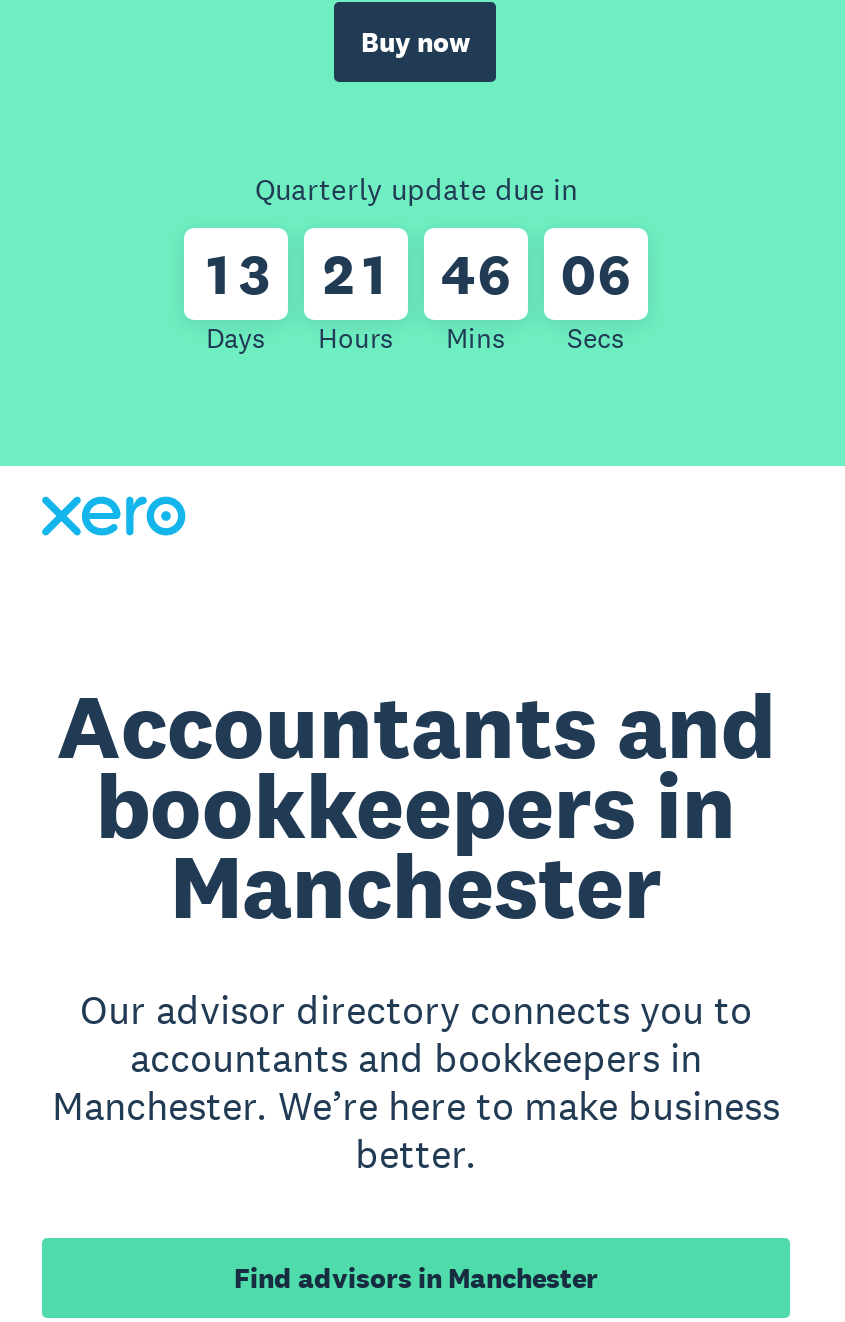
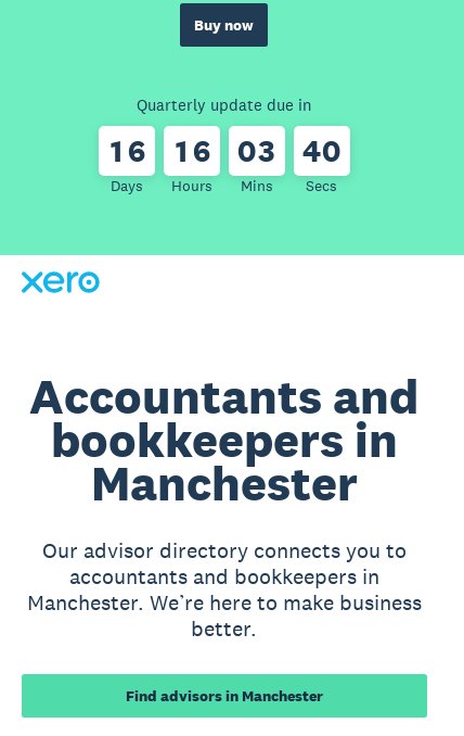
[207,238,269,310] 1 3 -> [111,131,145,170] 1 6
[323,238,385,310] 2 1 -> [176,131,210,170] 1 6
[441,238,510,310] 4 6 -> [238,131,275,170] 0 3
[561,238,630,310] 0 6 -> [303,131,341,170] 40

